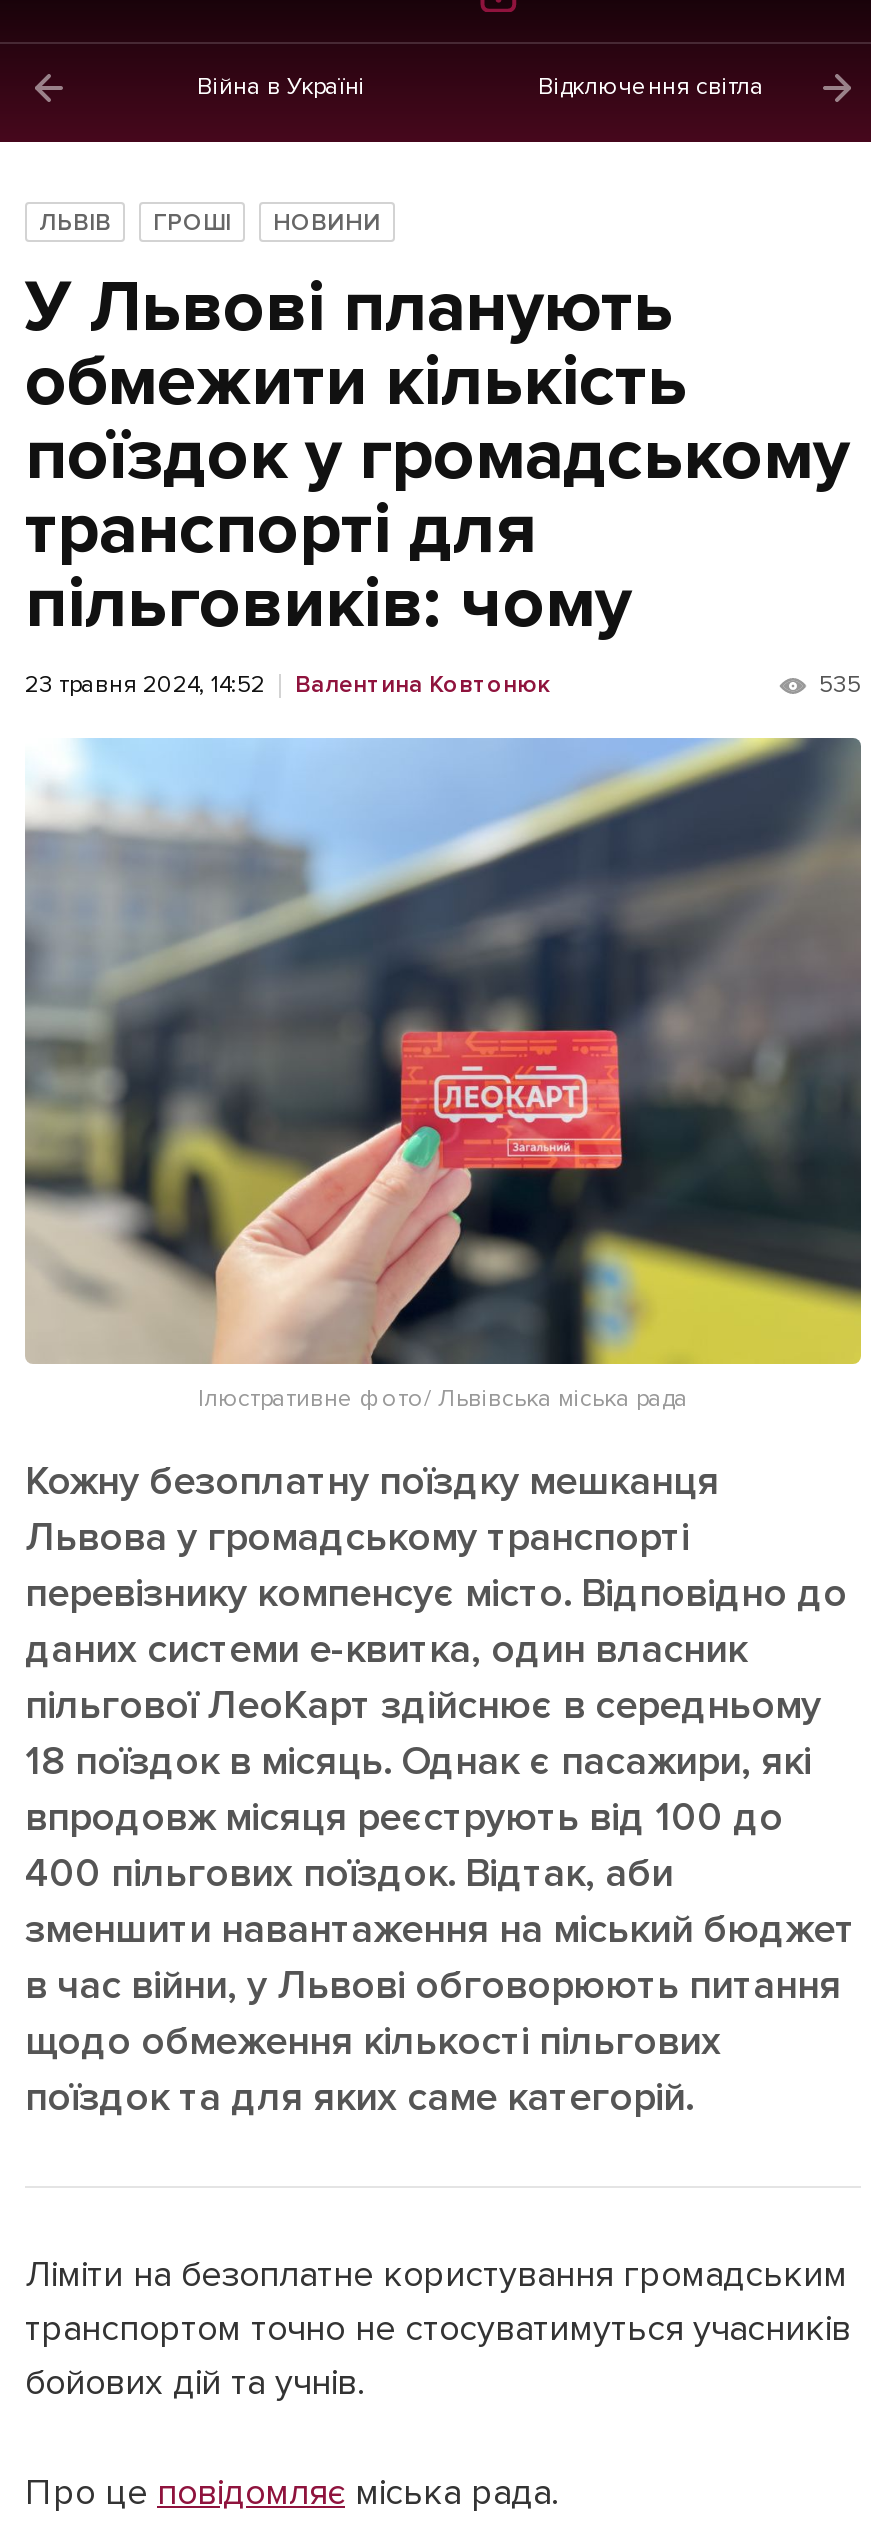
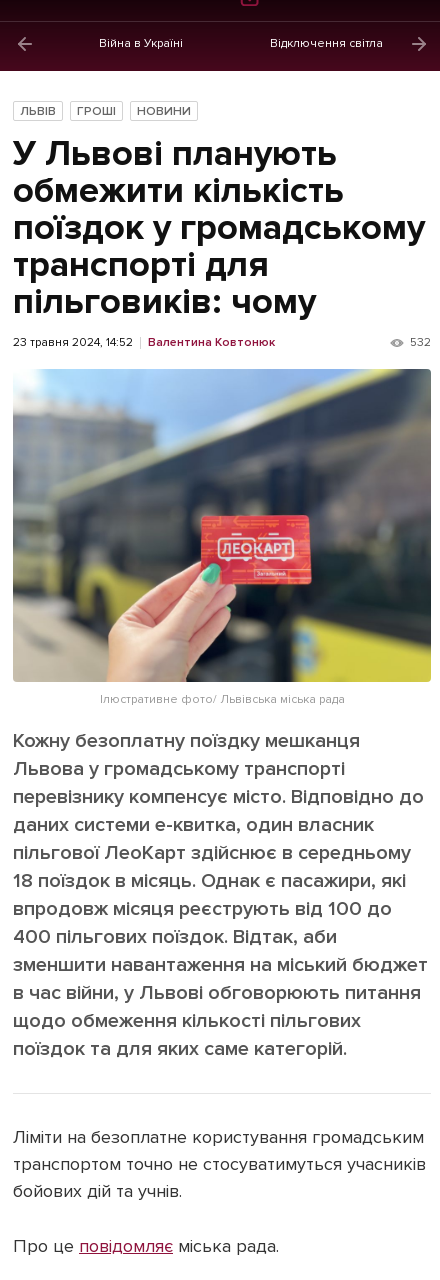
[819,670,861,700] 535 -> [410,335,431,350] 532

